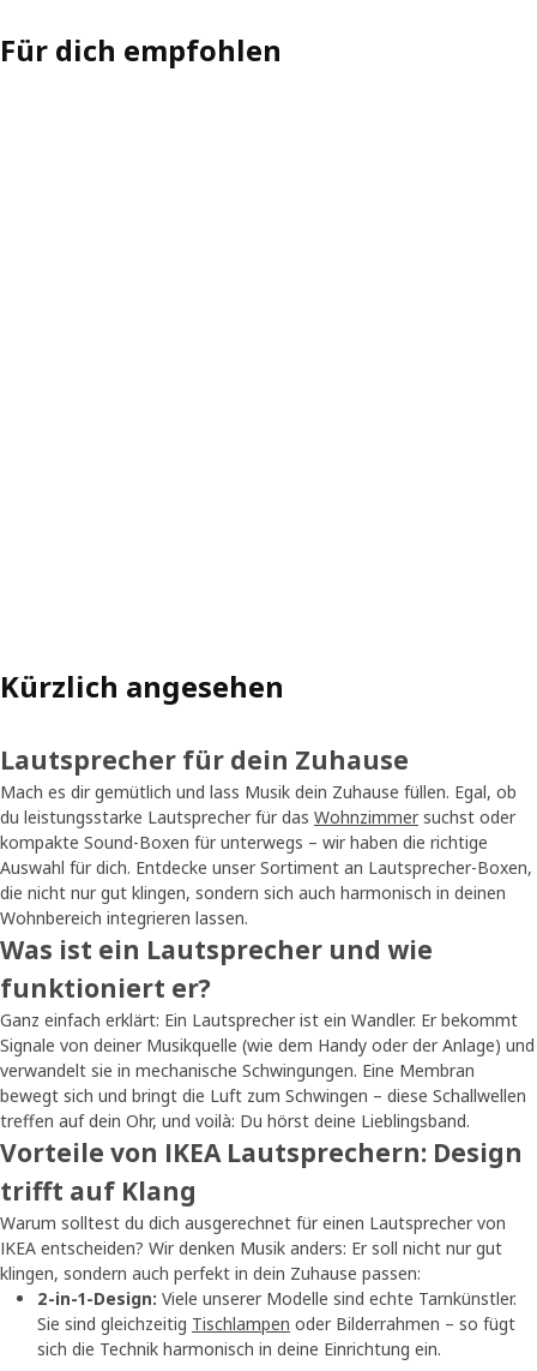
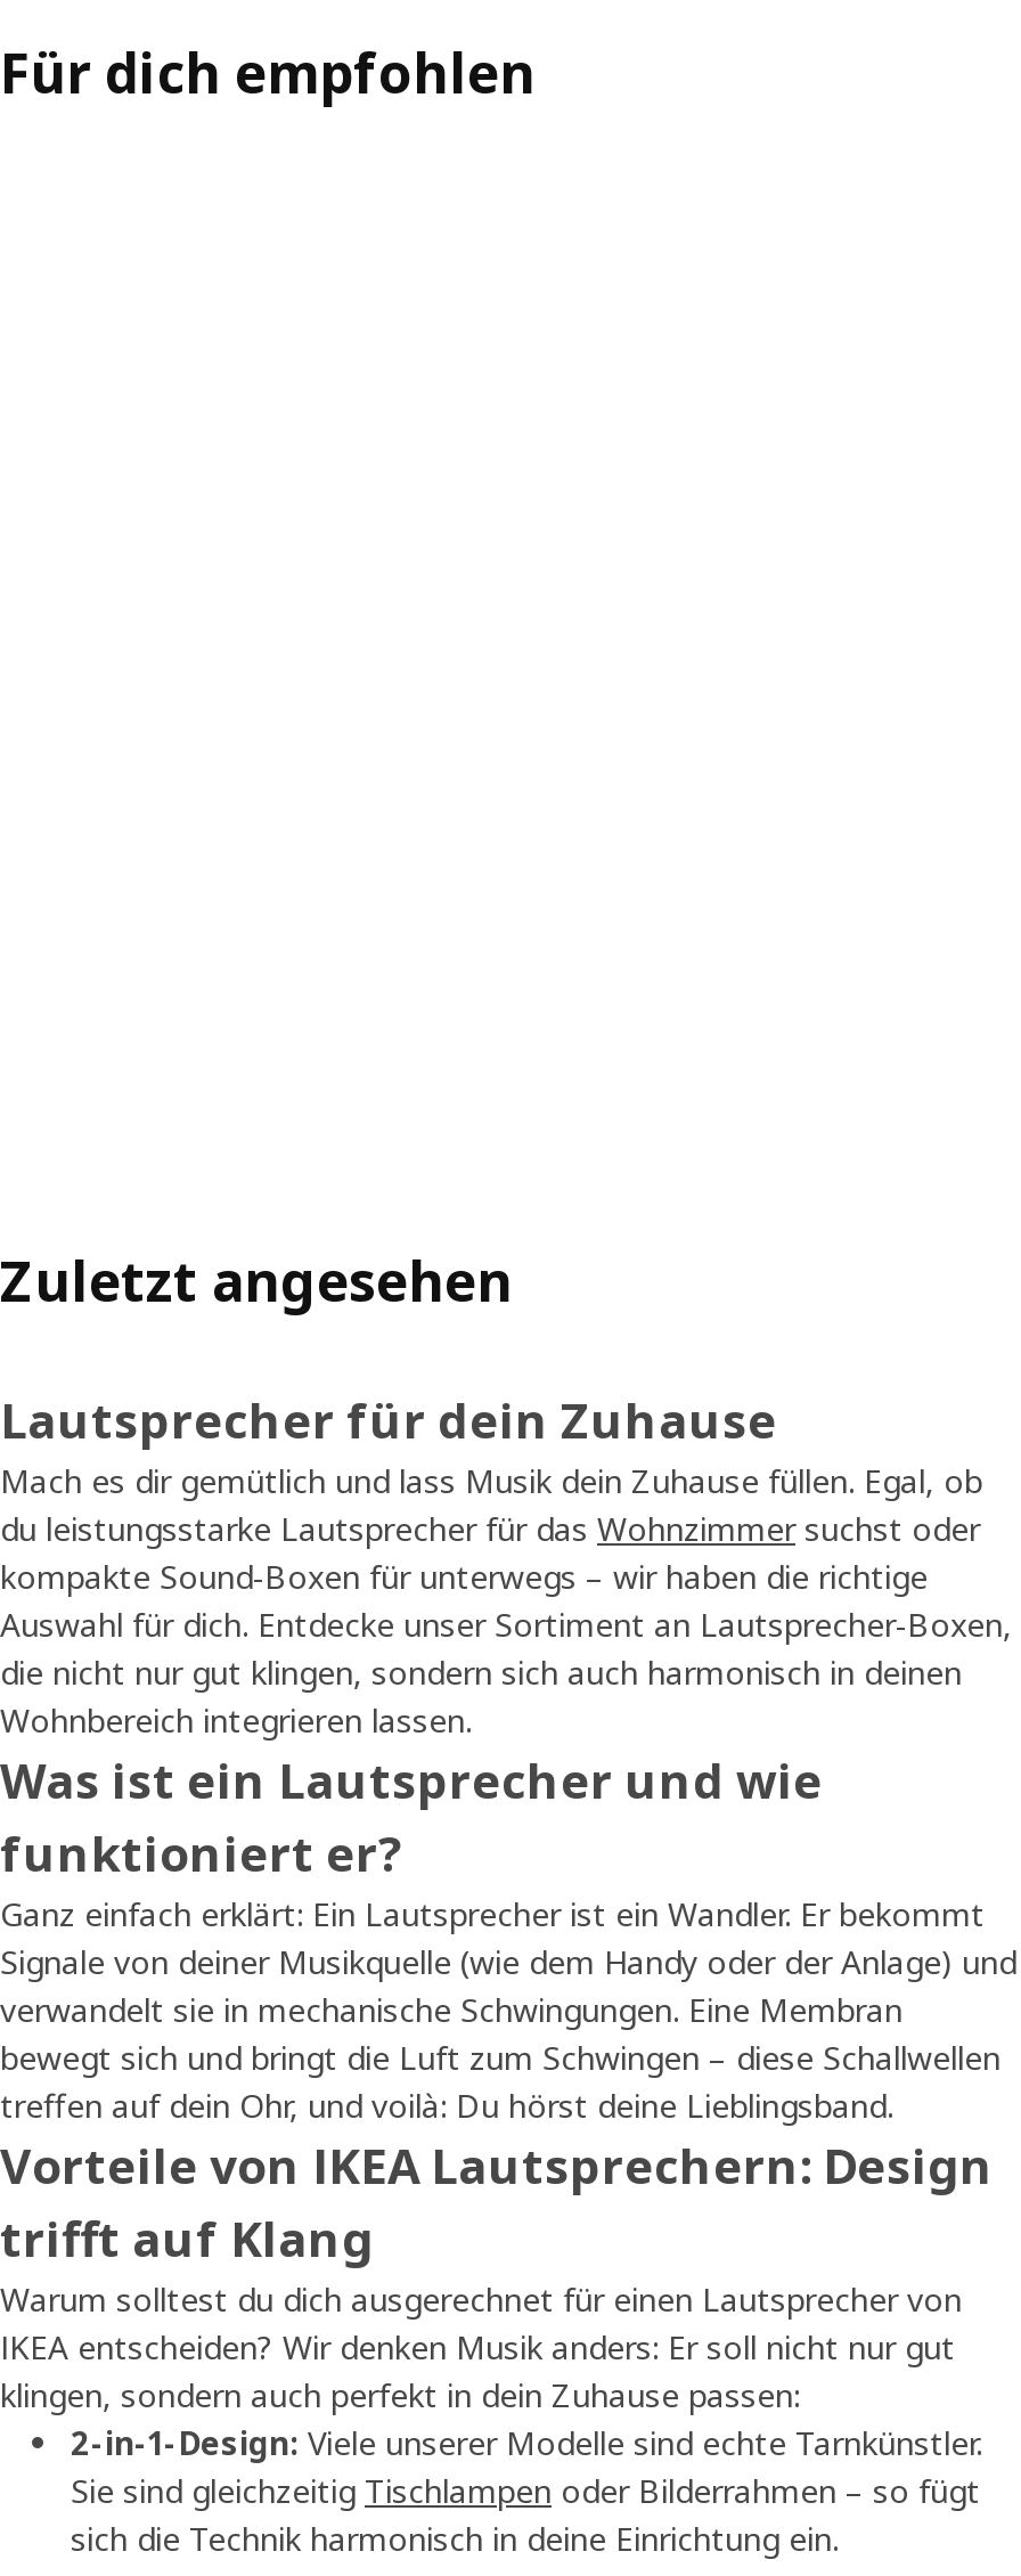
[0,666,284,706] Kürzlich angesehen -> [0,1242,513,1318] Zuletzt angesehen

